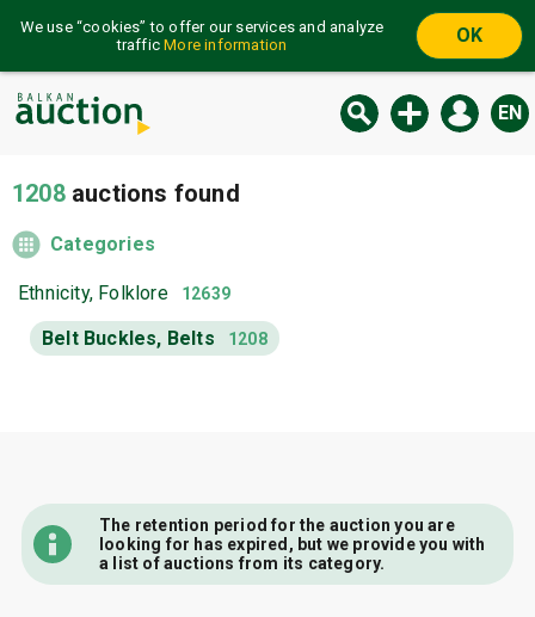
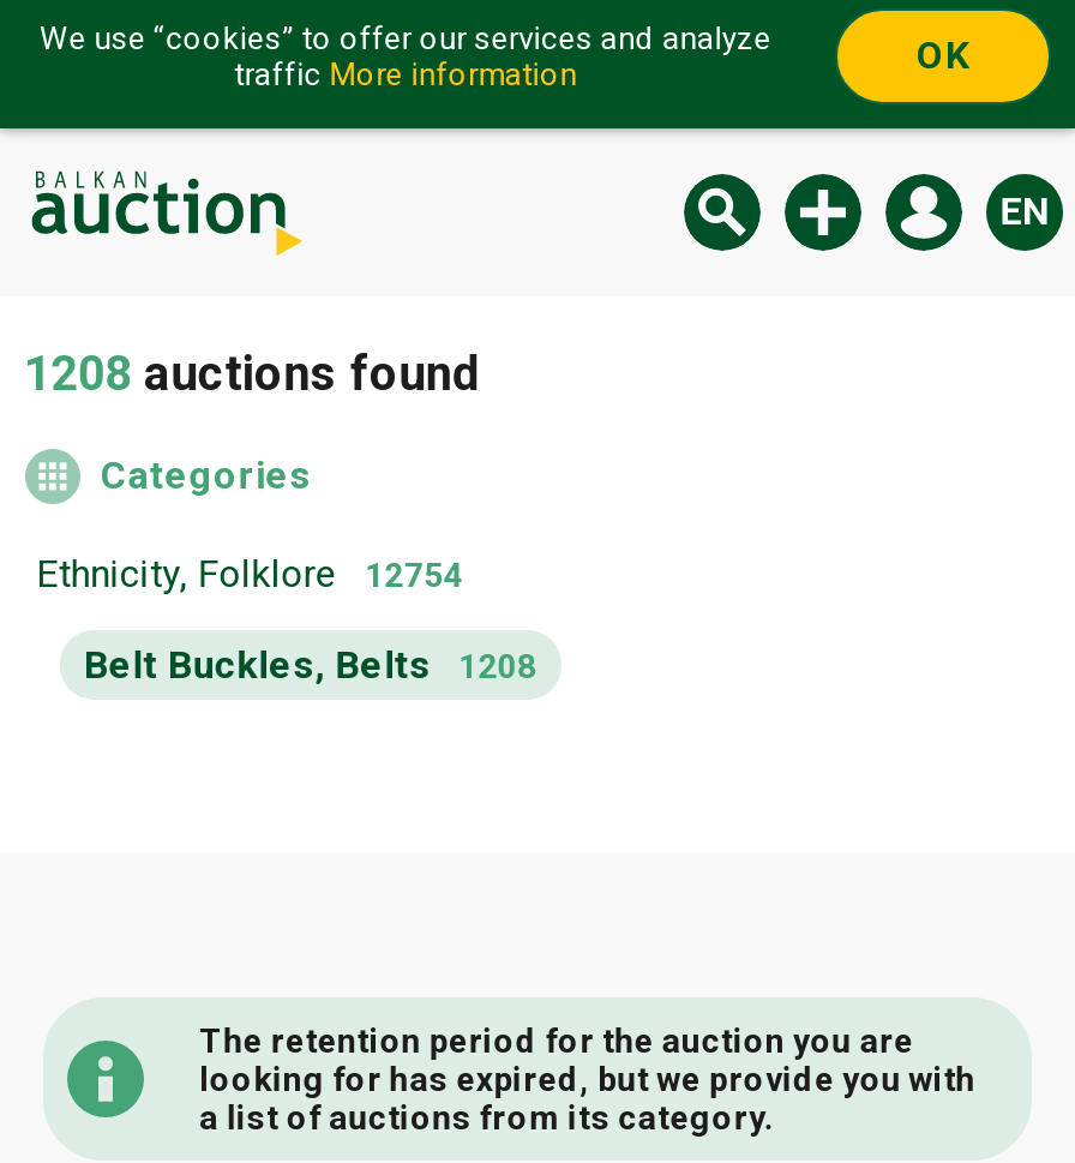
[18,282,230,304] Ethnicity, Folklore 12639 -> [36,551,463,597] Ethnicity, Folklore 12754

